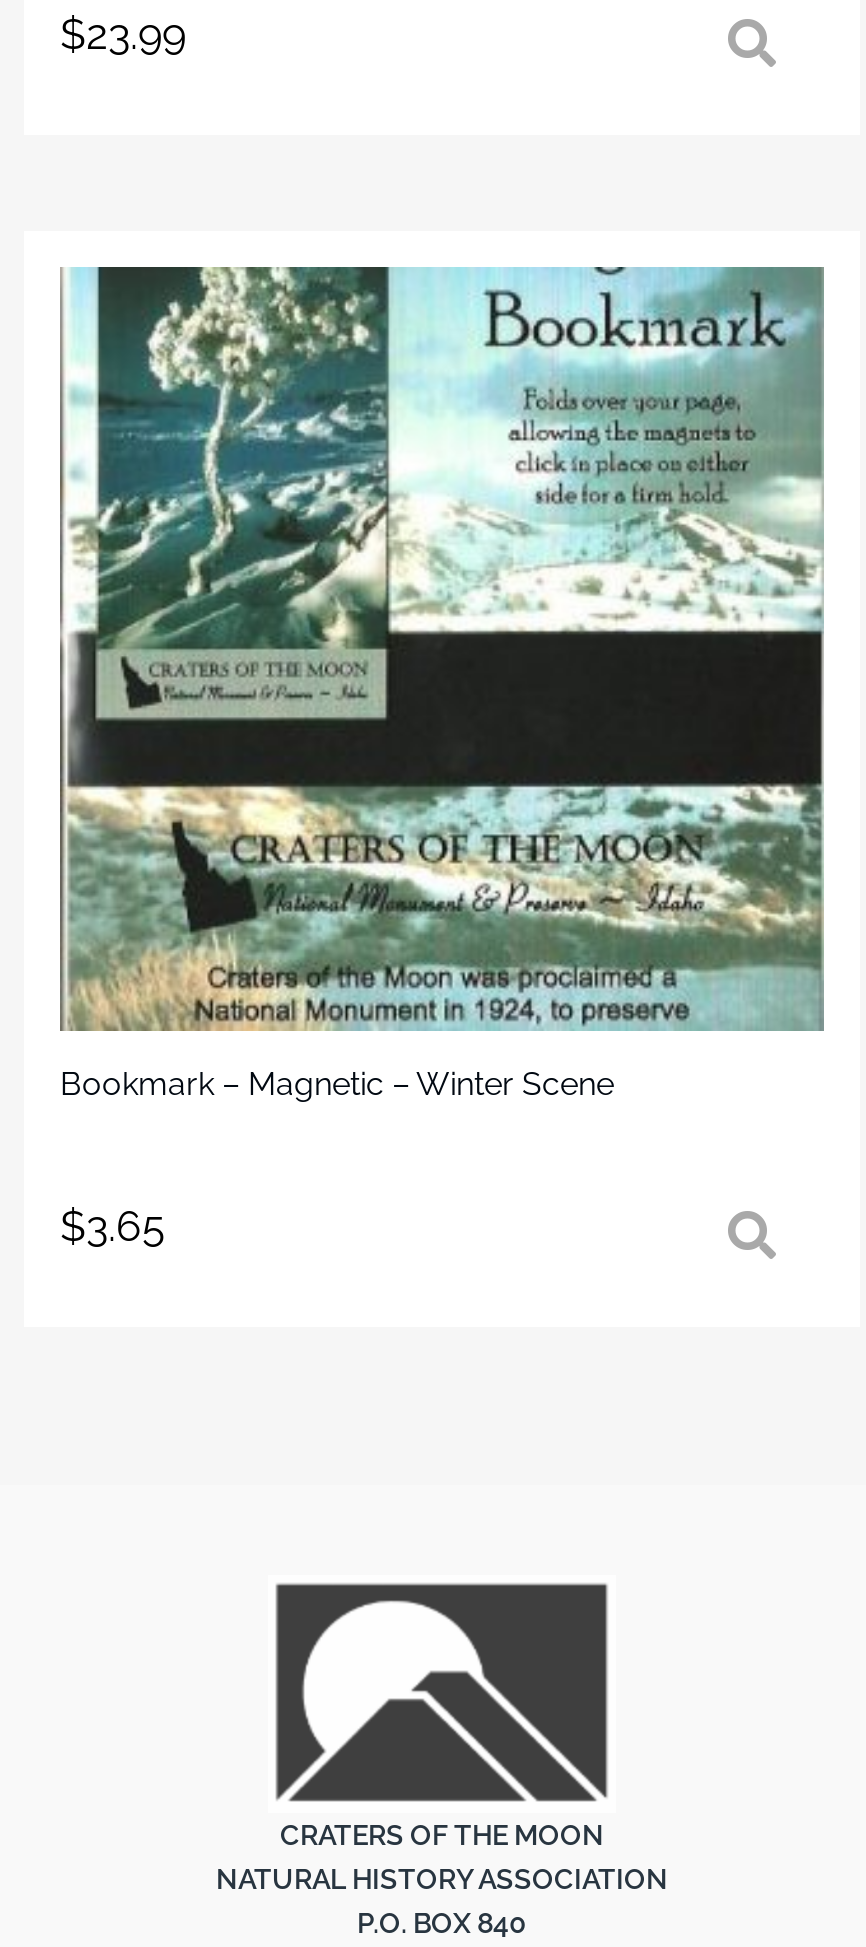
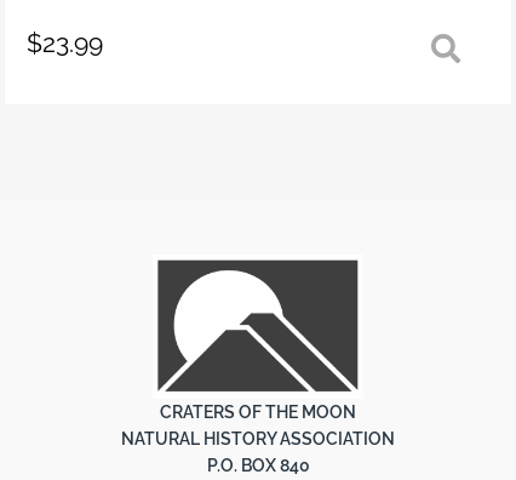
[58,264,826,1250] [image] | Bookmark – Magnetic – Winter Scene | $3.65 -> none

